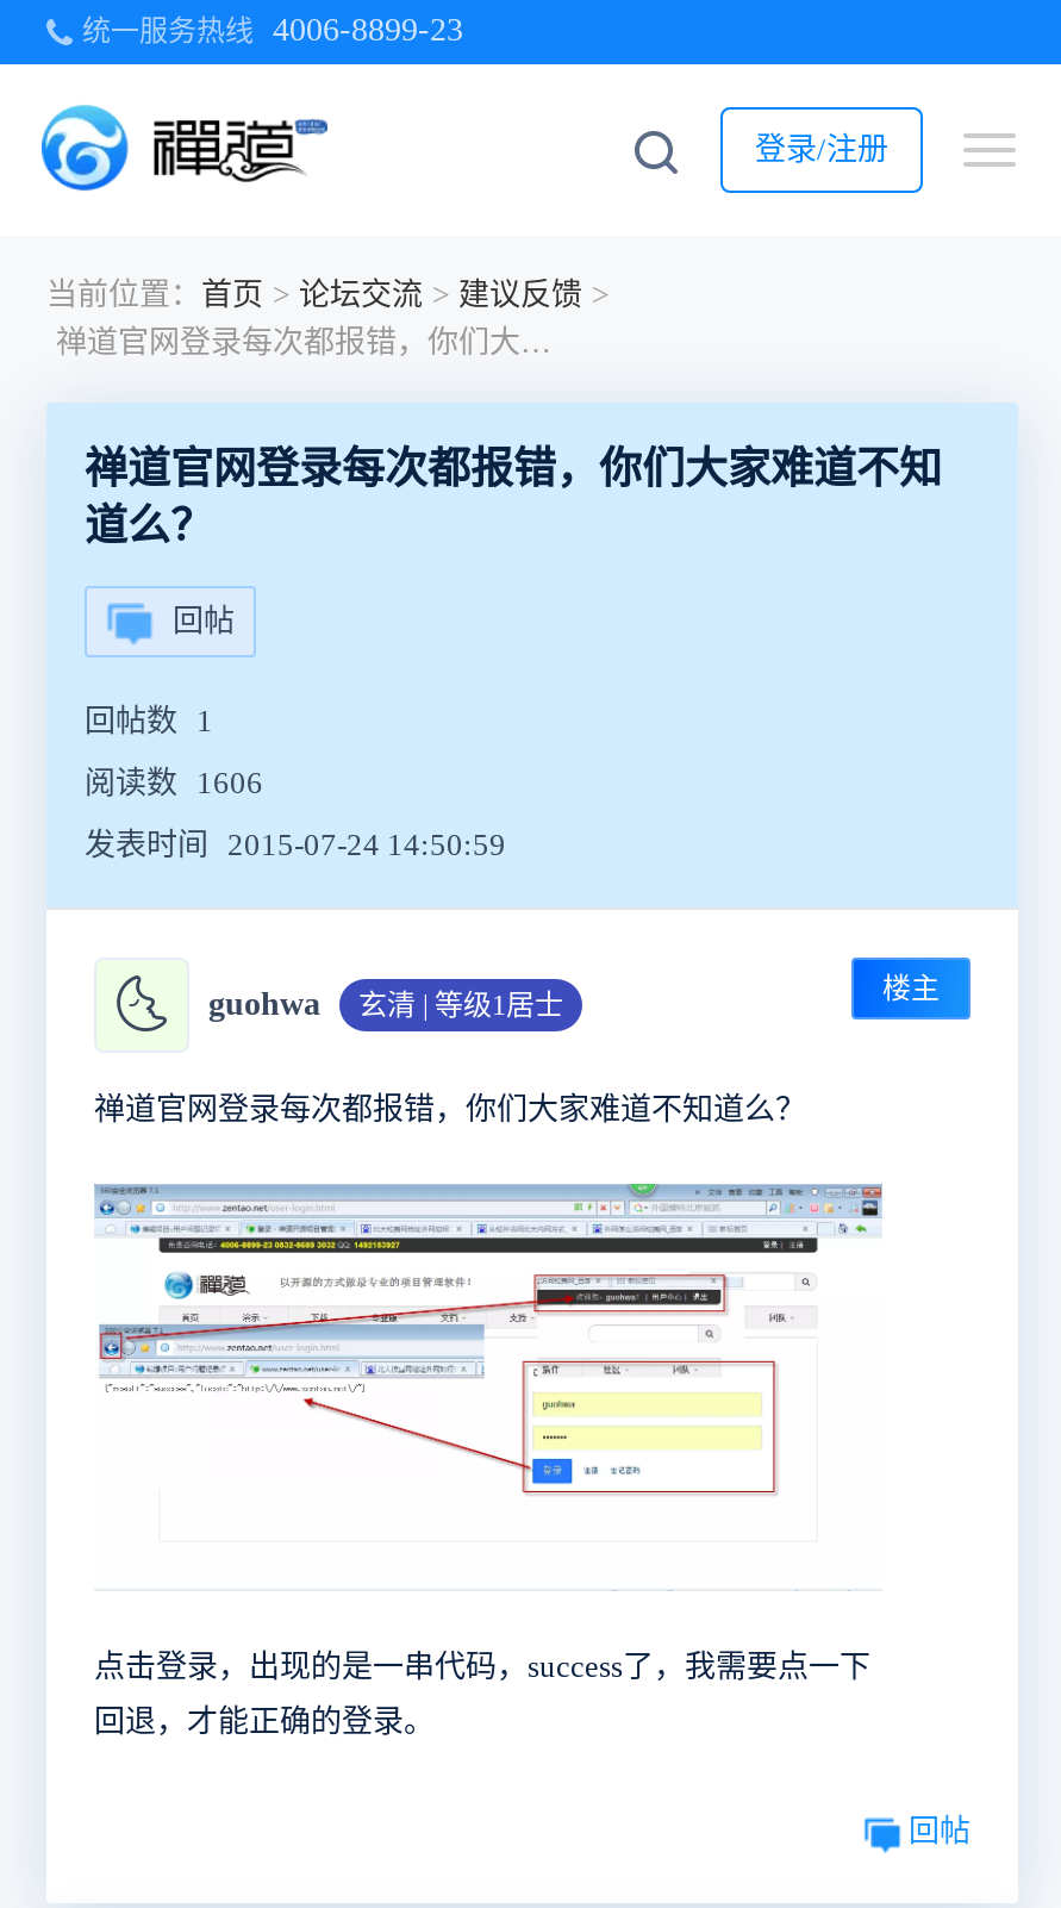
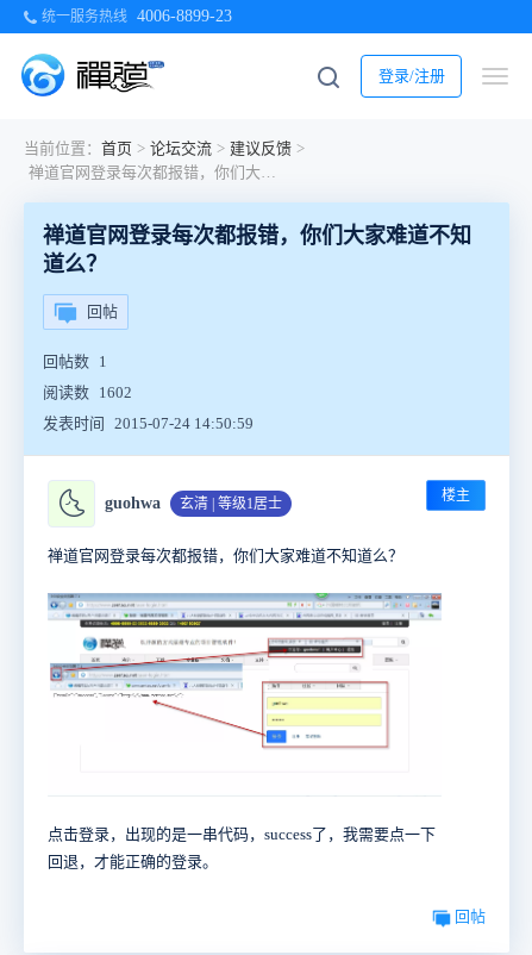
[85,765,263,800] 阅读数 1606 -> [43,383,132,401] 阅读数 1602

